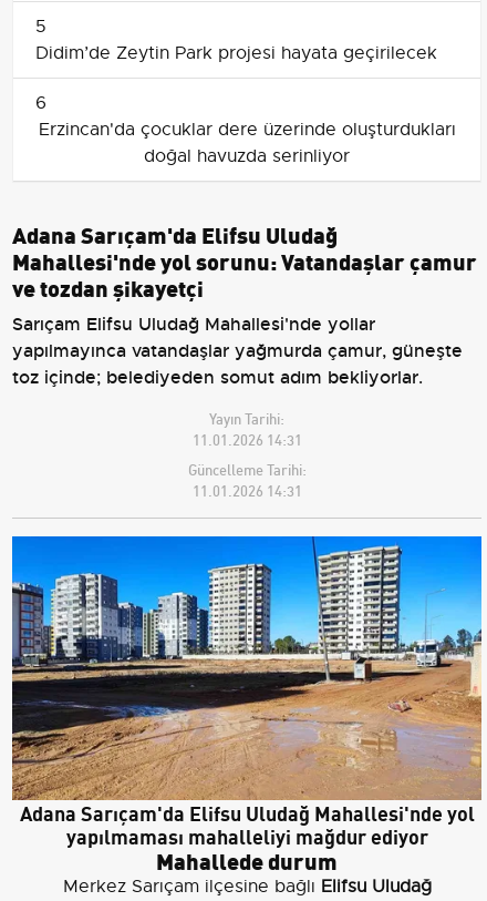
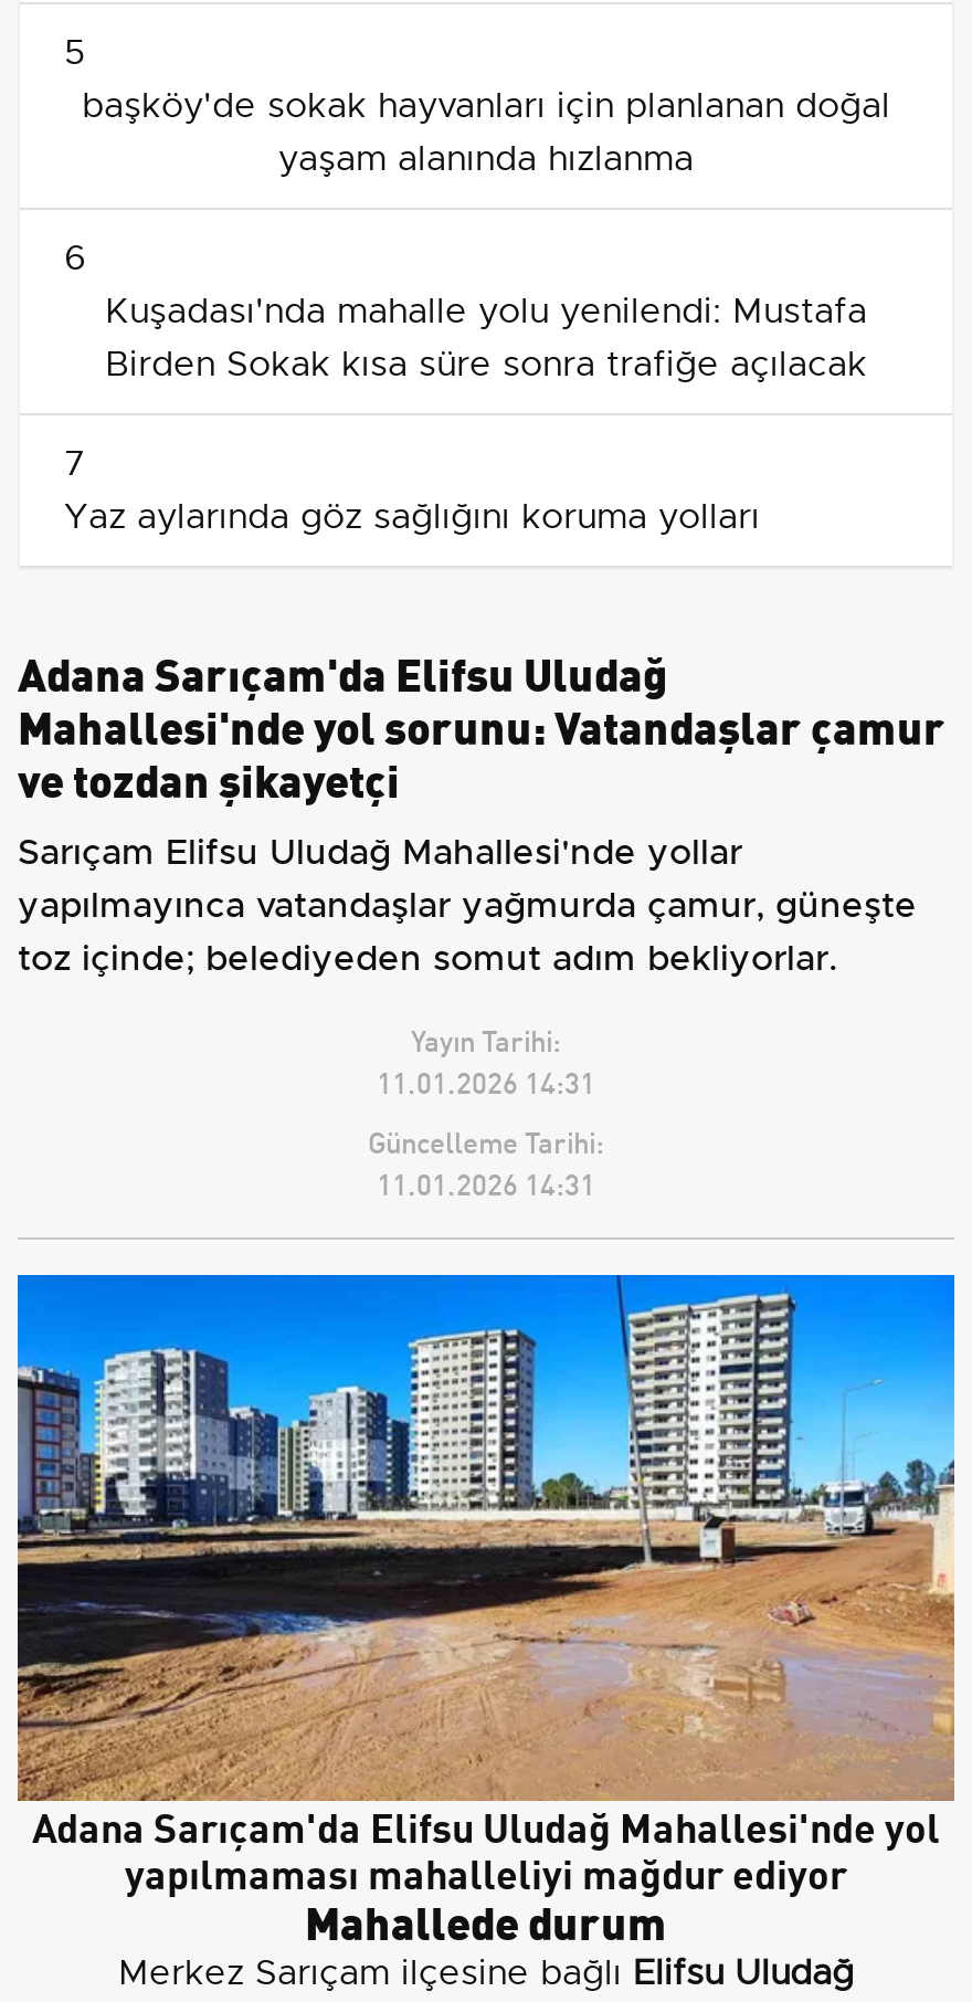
[35,42,437,64] Didim’de Zeytin Park projesi hayata geçirilecek -> [82,84,890,181] başköy'de sokak hayvanları için planlanan doğal | yaşam alanında hızlanma
[38,119,455,167] Erzincan'da çocuklar dere üzerinde oluşturdukları | doğal havuzda serinliyor -> [64,289,867,539] Kuşadası'nda mahalle yolu yenilendi: Mustafa | Birden Sokak kısa süre sonra trafiğe açılacak | 7 | Yaz aylarında göz sağlığını koruma yolları

